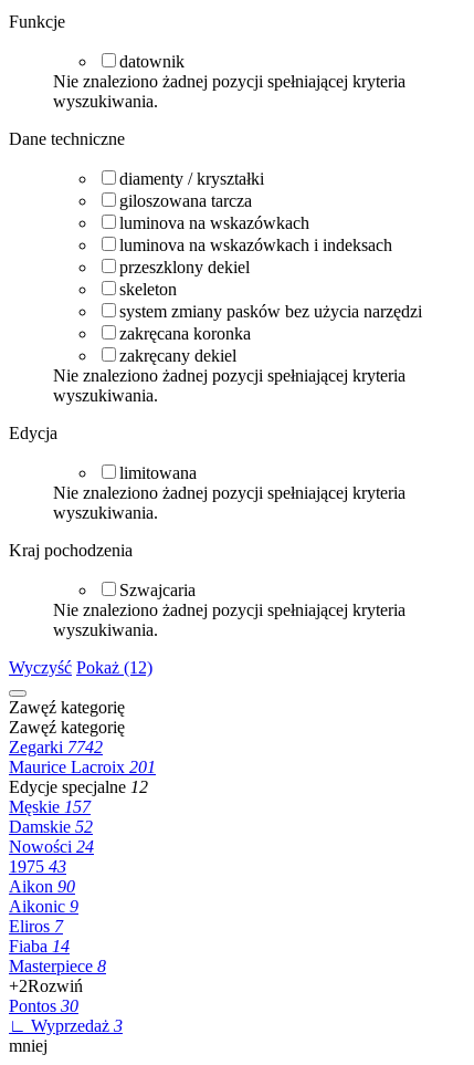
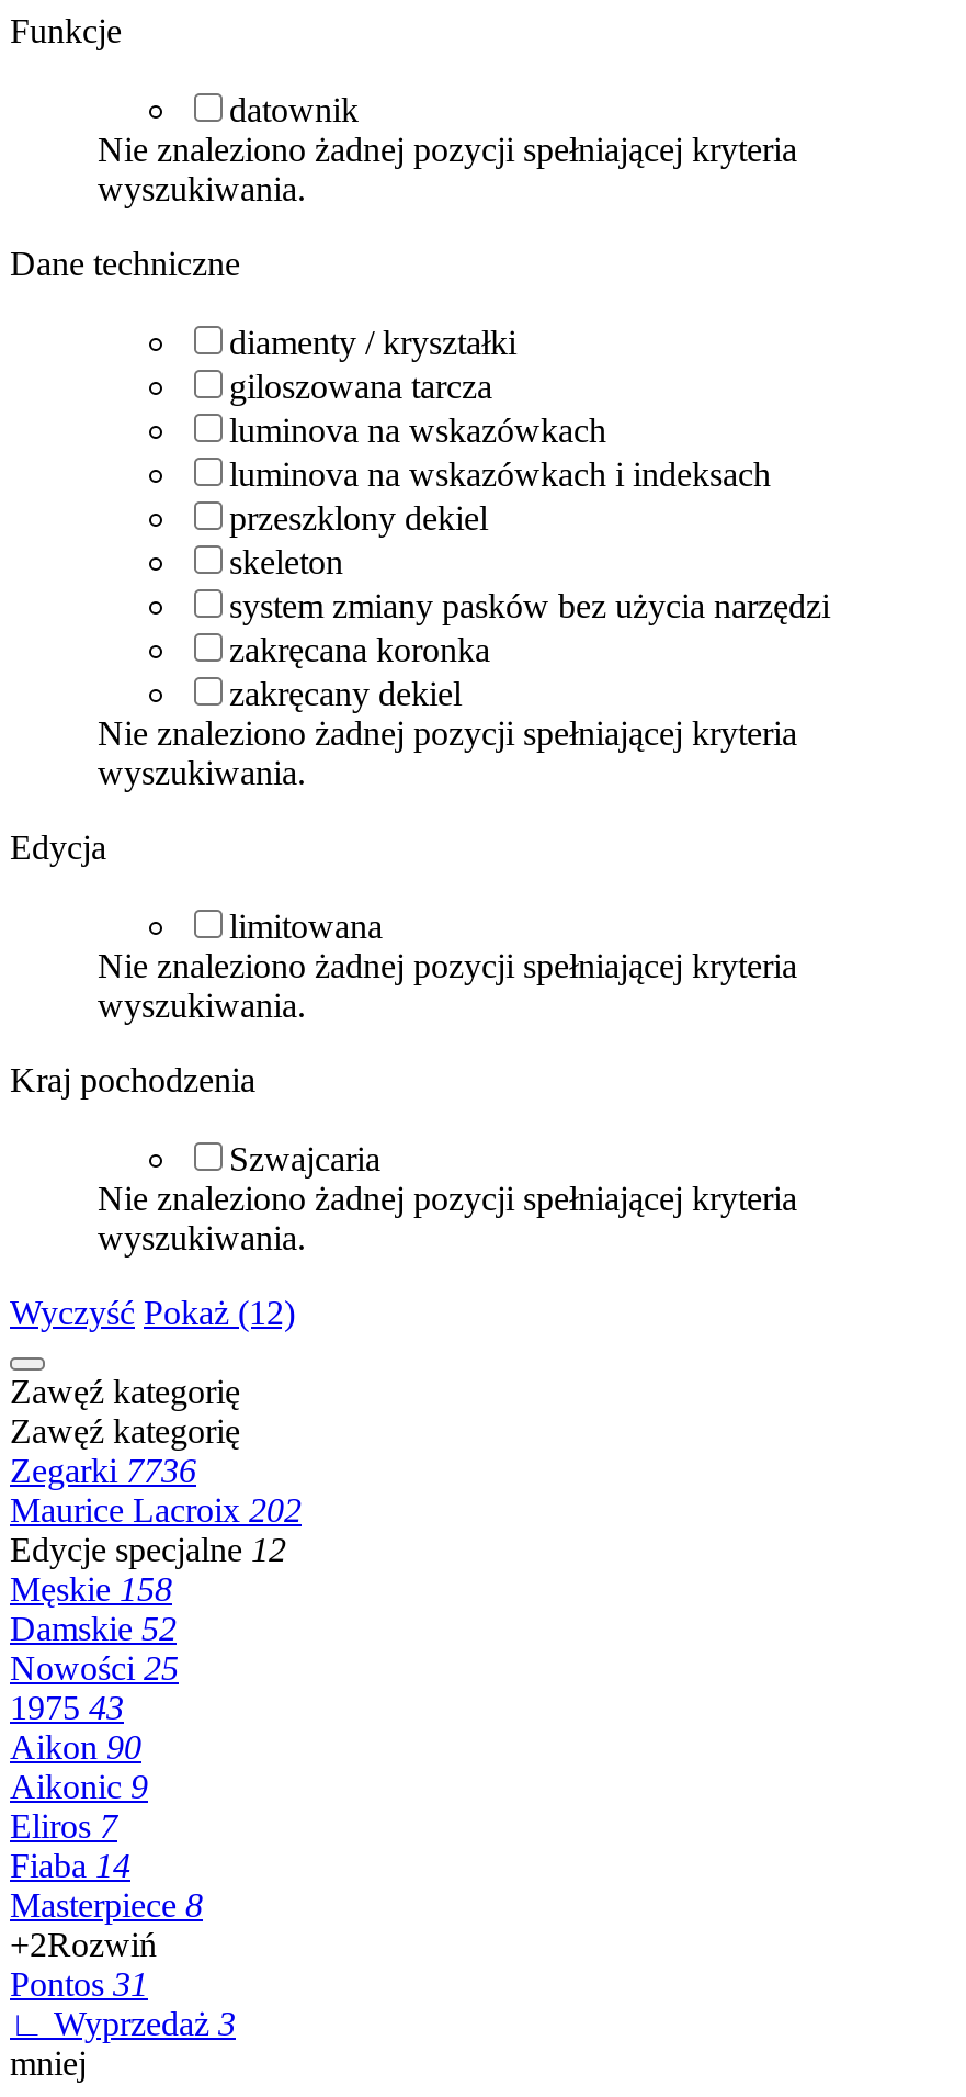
[9,738,103,756] Zegarki 7742 -> [10,1452,196,1489] Zegarki 7736
[9,757,156,776] Maurice Lacroix 201 -> [10,1491,302,1528] Maurice Lacroix 202
[9,797,91,816] Męskie 157 -> [10,1570,172,1607] Męskie 158
[9,837,94,856] Nowości 24 -> [10,1649,179,1686] Nowości 25
[9,996,78,1015] Pontos 30 -> [10,1965,148,2002] Pontos 31

